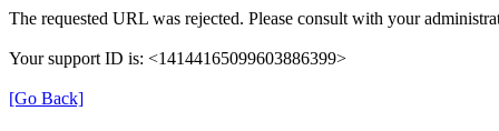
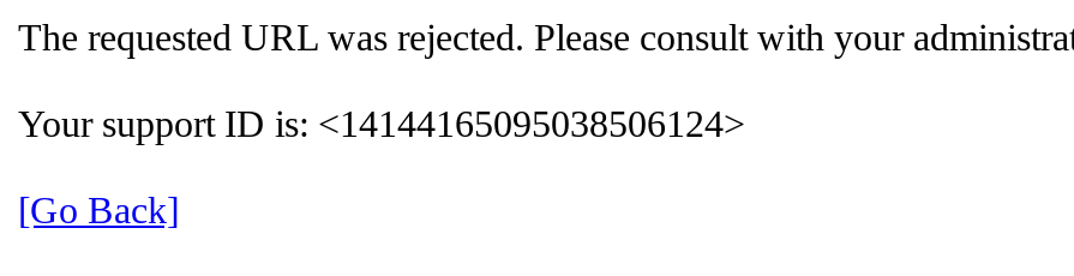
[9,49,346,68] Your support ID is: <14144165099603886399> -> [18,103,745,144] Your support ID is: <14144165095038506124>

